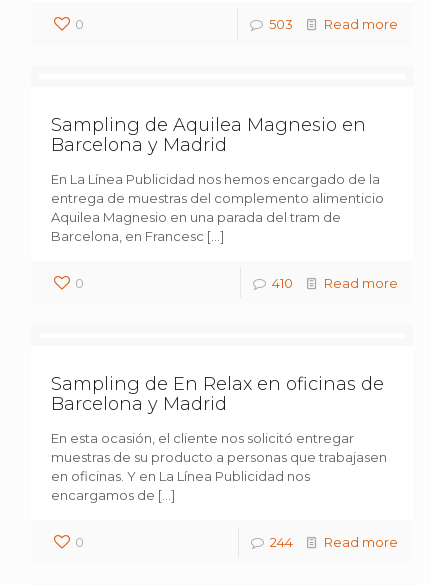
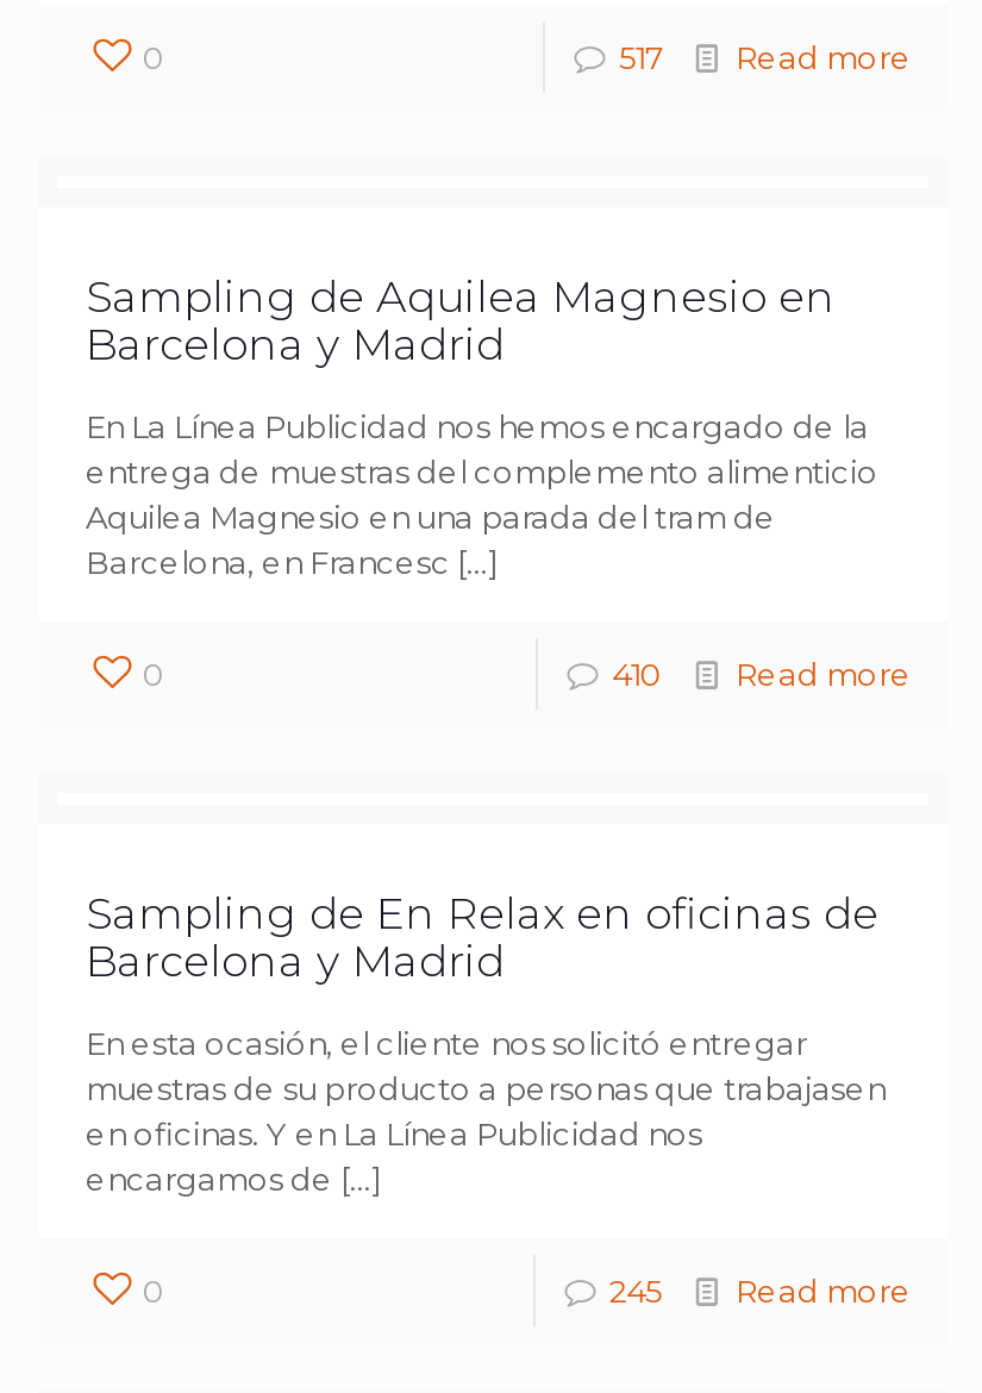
[269,16,398,32] 503 Read more -> [618,37,912,75] 517 Read more
[270,534,398,550] 244 Read more -> [609,1271,912,1309] 245 Read more

